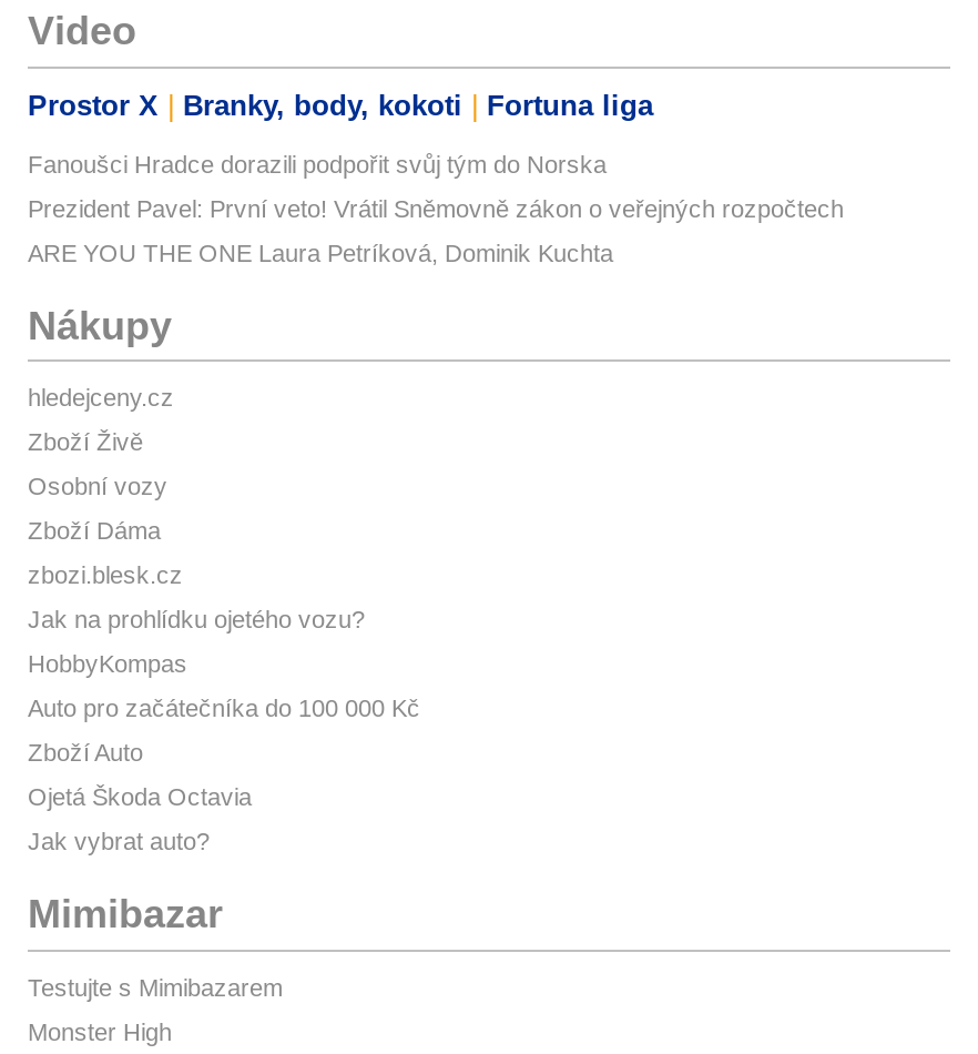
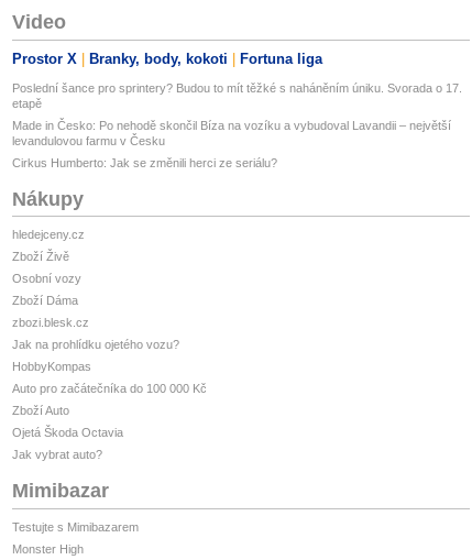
[28,150,607,177] Fanoušci Hradce dorazili podpořit svůj tým do Norska -> [12,81,462,110] Poslední šance pro sprintery? Budou to mít těžké s naháněním úniku. Svorada o 17. | etapě
[28,195,844,221] Prezident Pavel: První veto! Vrátil Sněmovně zákon o veřejných rozpočtech -> [12,119,451,147] Made in Česko: Po nehodě skončil Bíza na vozíku a vybudoval Lavandii – největší | levandulovou farmu v Česku
[28,239,613,266] ARE YOU THE ONE Laura Petríková, Dominik Kuchta -> [12,156,277,169] Cirkus Humberto: Jak se změnili herci ze seriálu?

